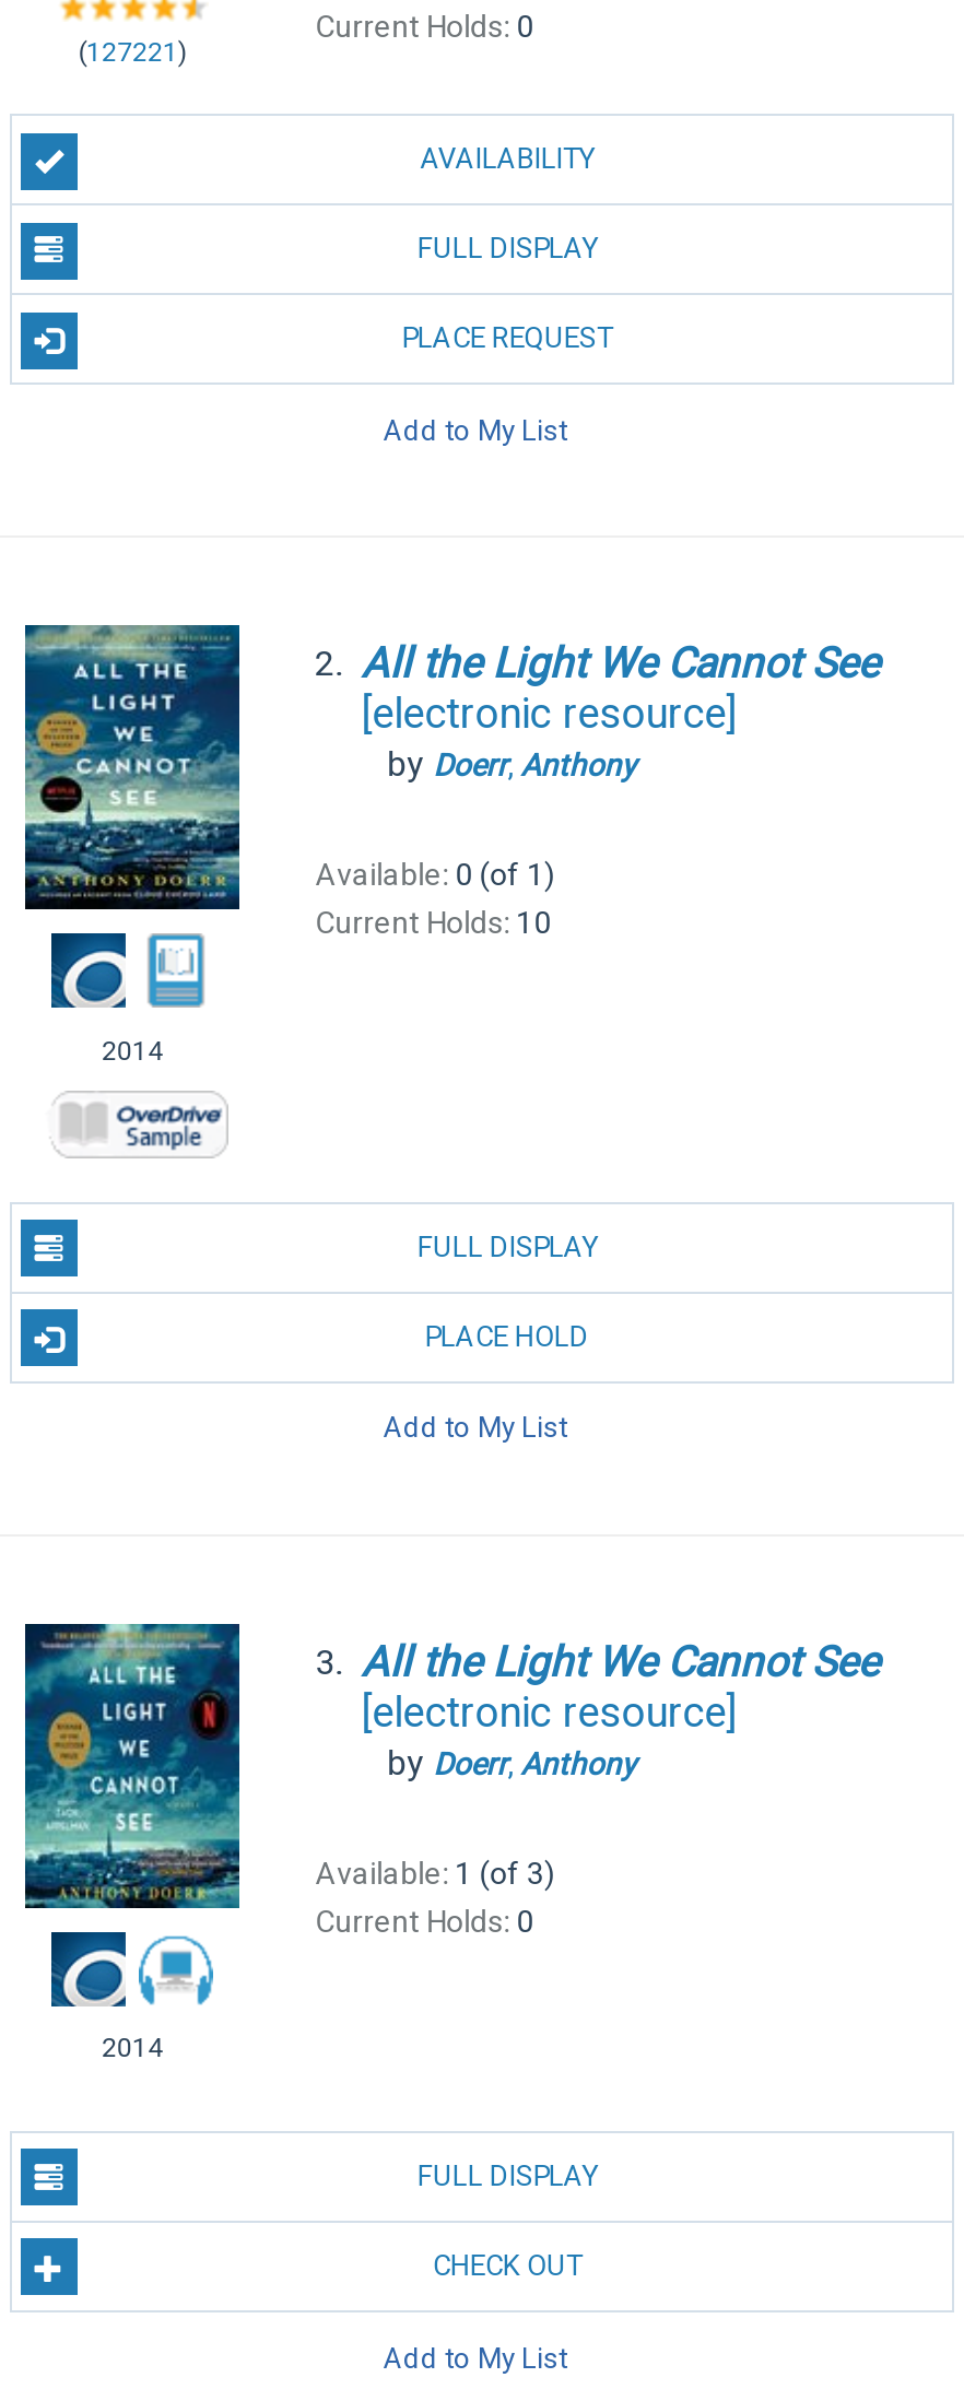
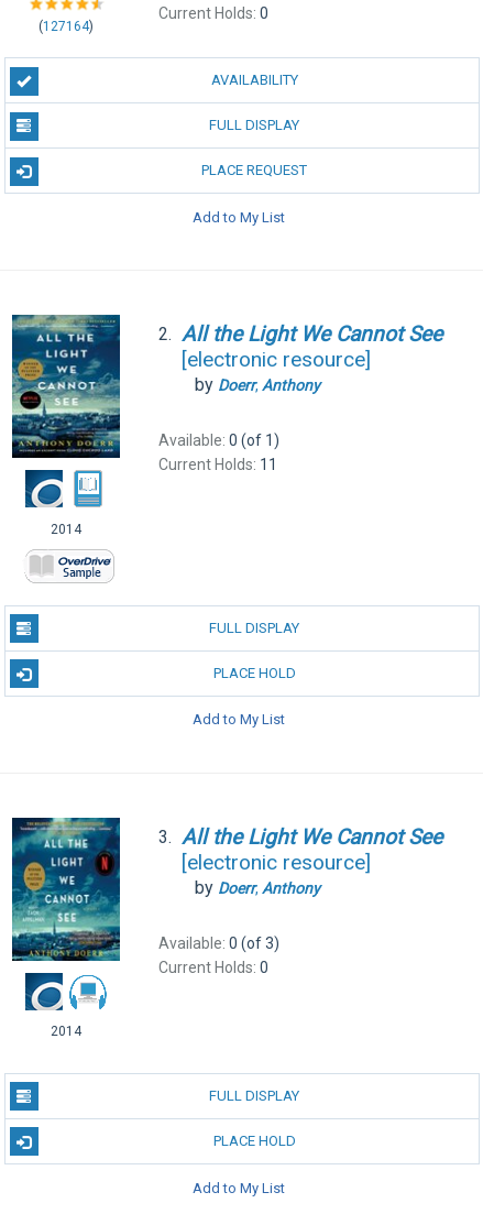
[78,38,187,69] (127221) -> [39,19,94,35] (127164)
[315,906,551,941] Current Holds: 10 -> [158,456,277,474] Current Holds: 11
[315,1855,555,1890] Available: 1 (of 3) -> [158,934,279,952] Available: 0 (of 3)
[433,2250,581,2282] CHECK OUT -> [213,1133,296,1149] PLACE HOLD

